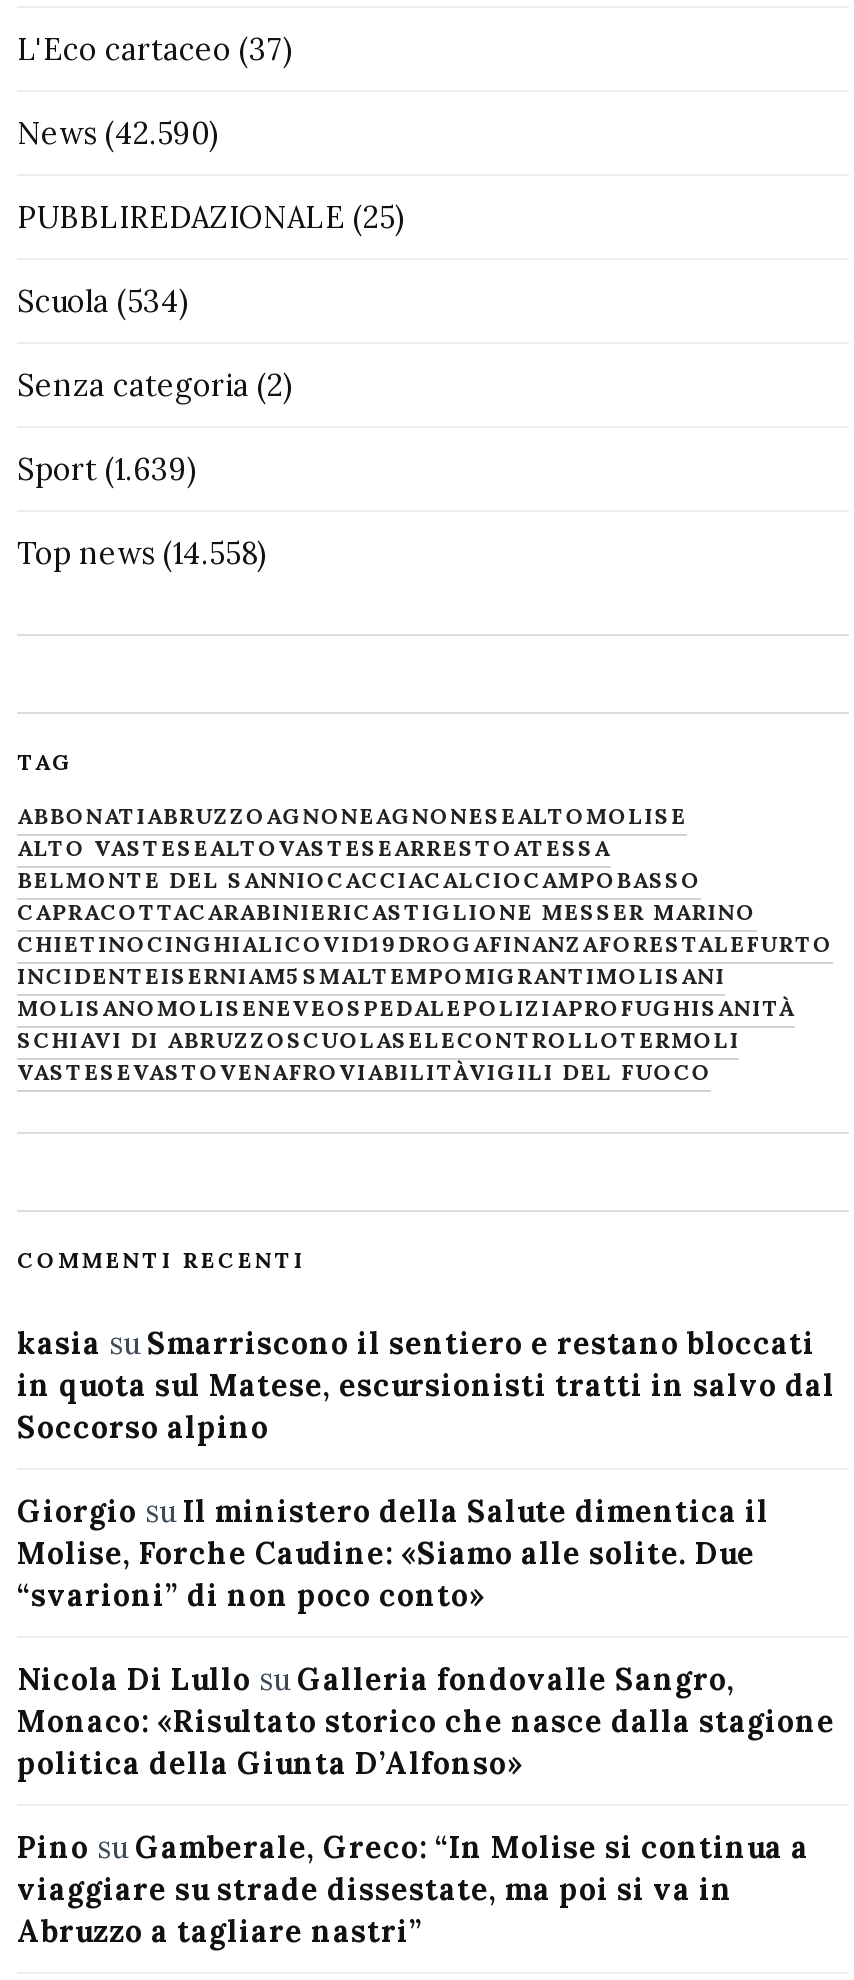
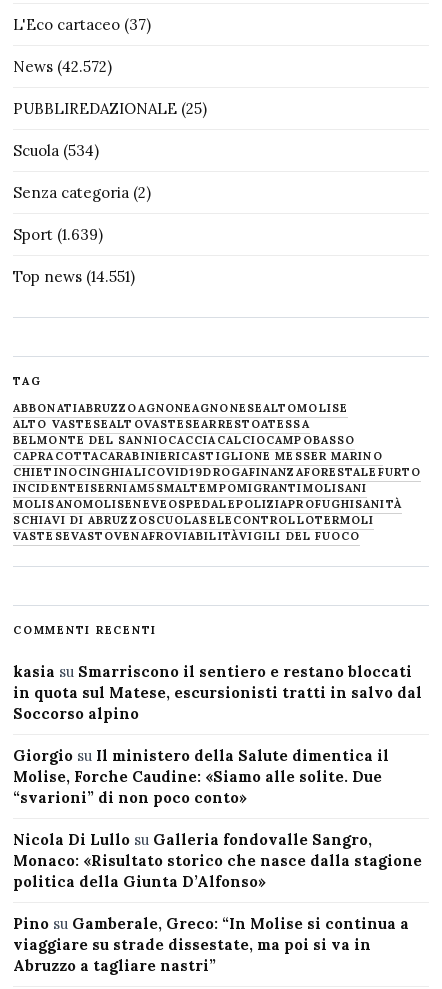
[17,114,219,152] News (42.590) -> [13,56,112,75] News (42.572)
[17,534,267,572] Top news (14.558) -> [13,266,135,285] Top news (14.551)

